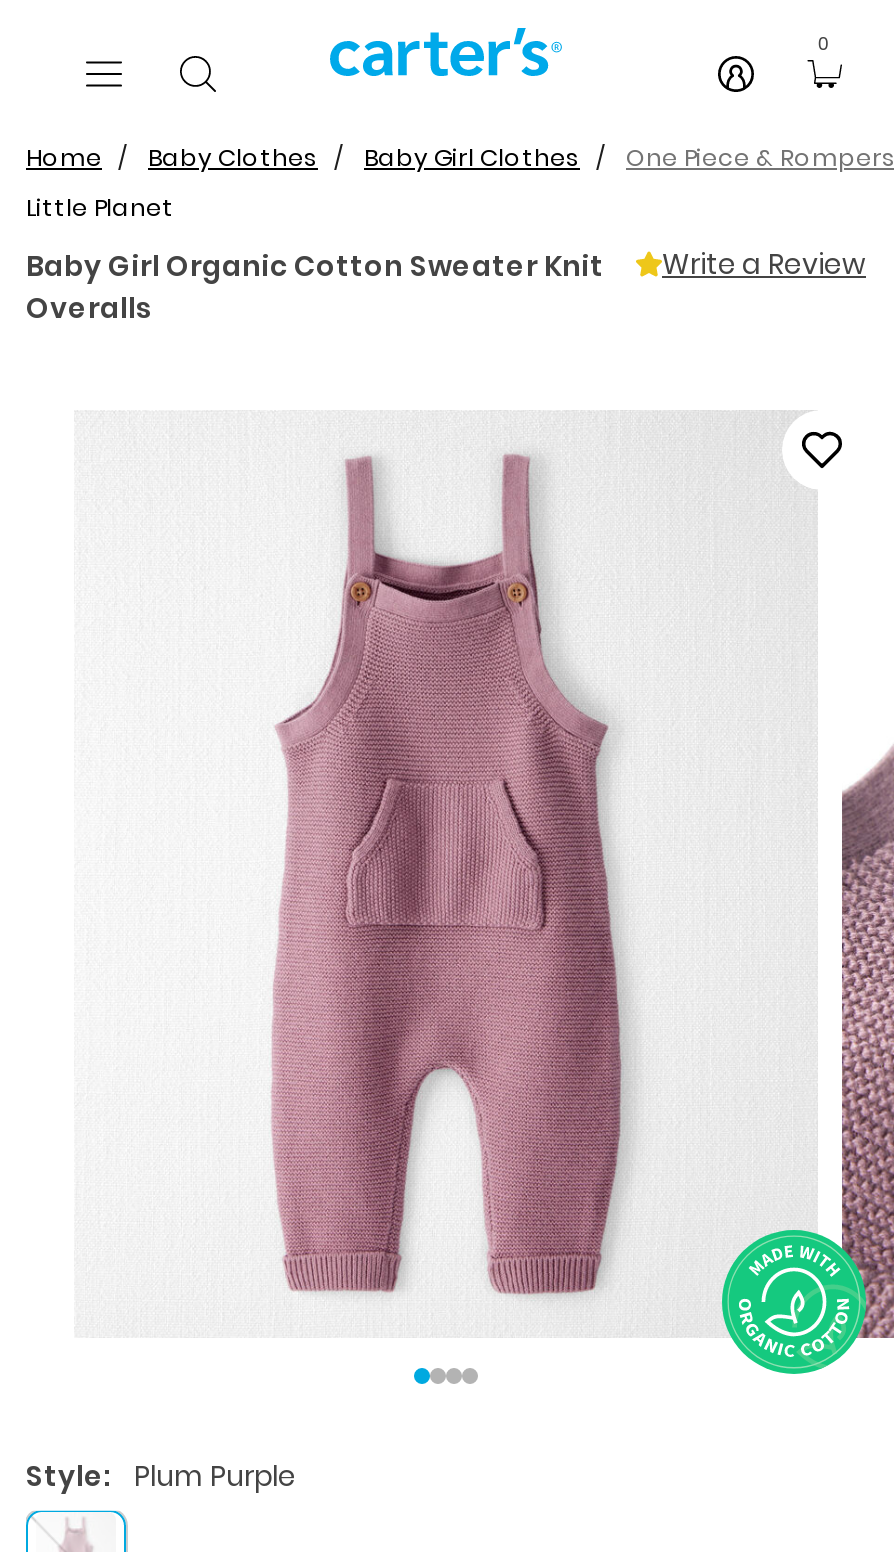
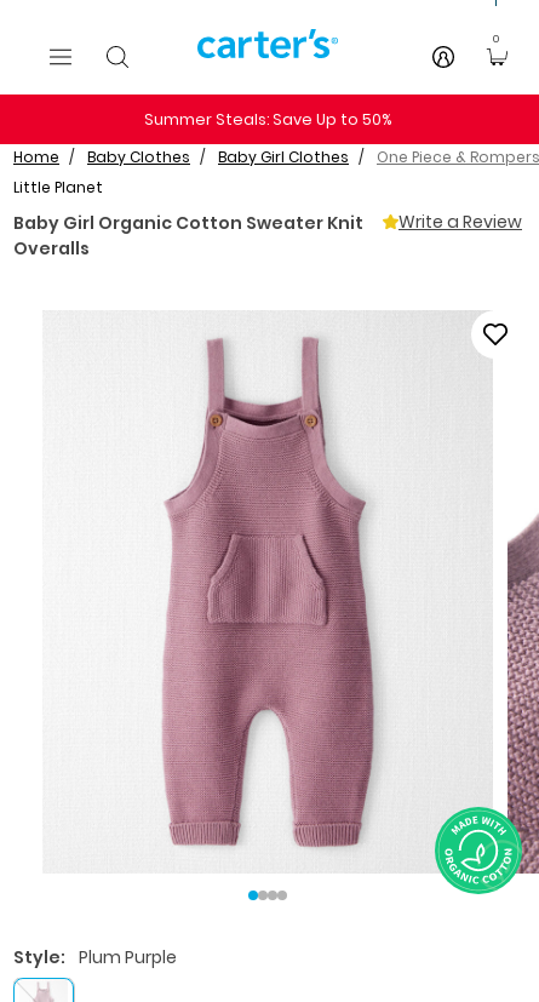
none -> [144,109,391,129] Summer Steals: Save Up to 50%

